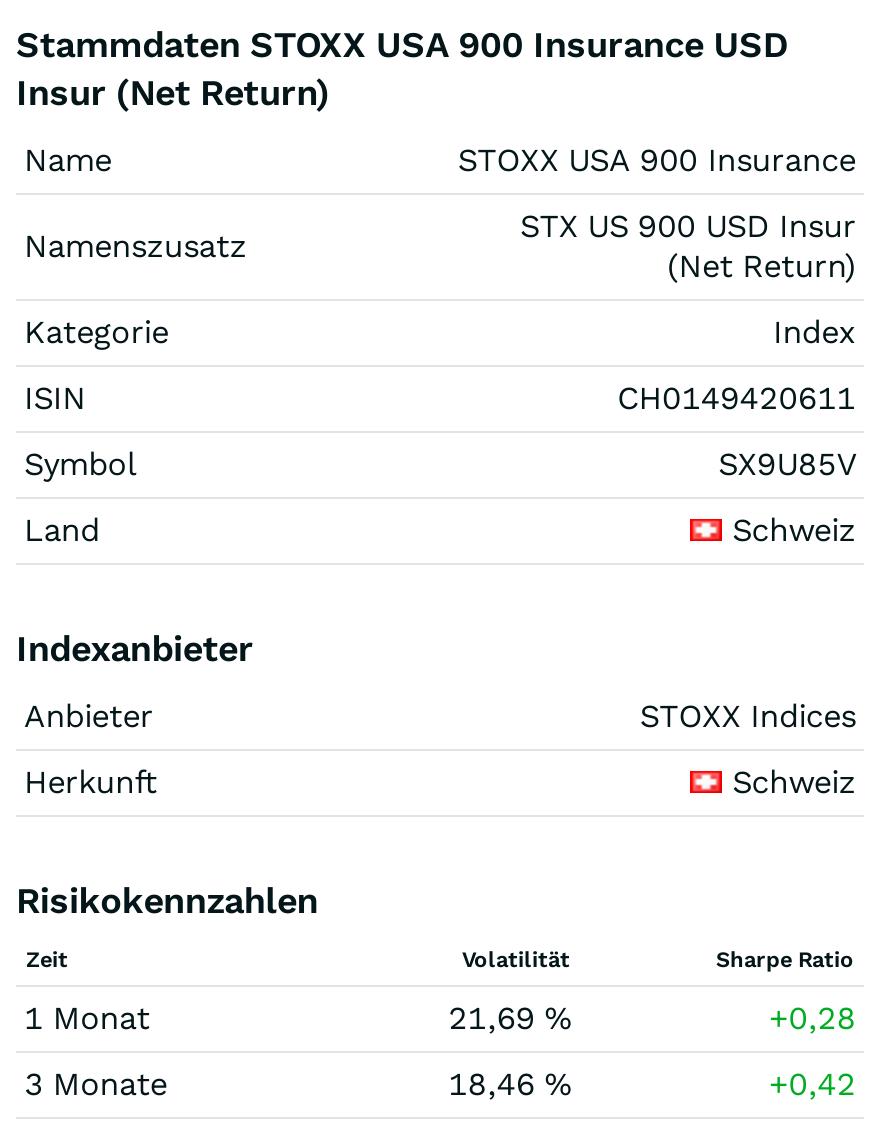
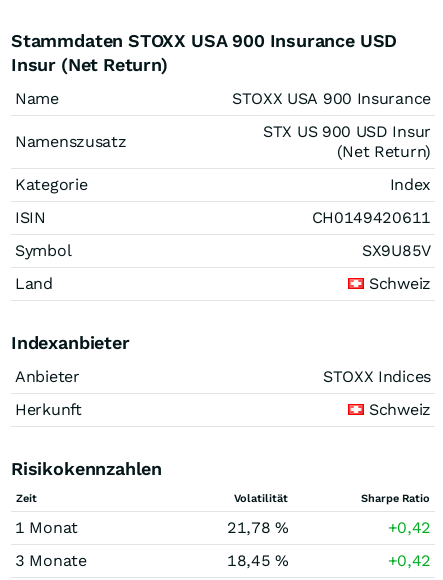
[448,999,572,1037] 21,69 % -> [227,518,289,537] 21,78 %
[769,999,856,1037] +0,28 -> [387,518,431,537] +0,42
[448,1065,572,1103] 18,46 % -> [227,551,289,570] 18,45 %

